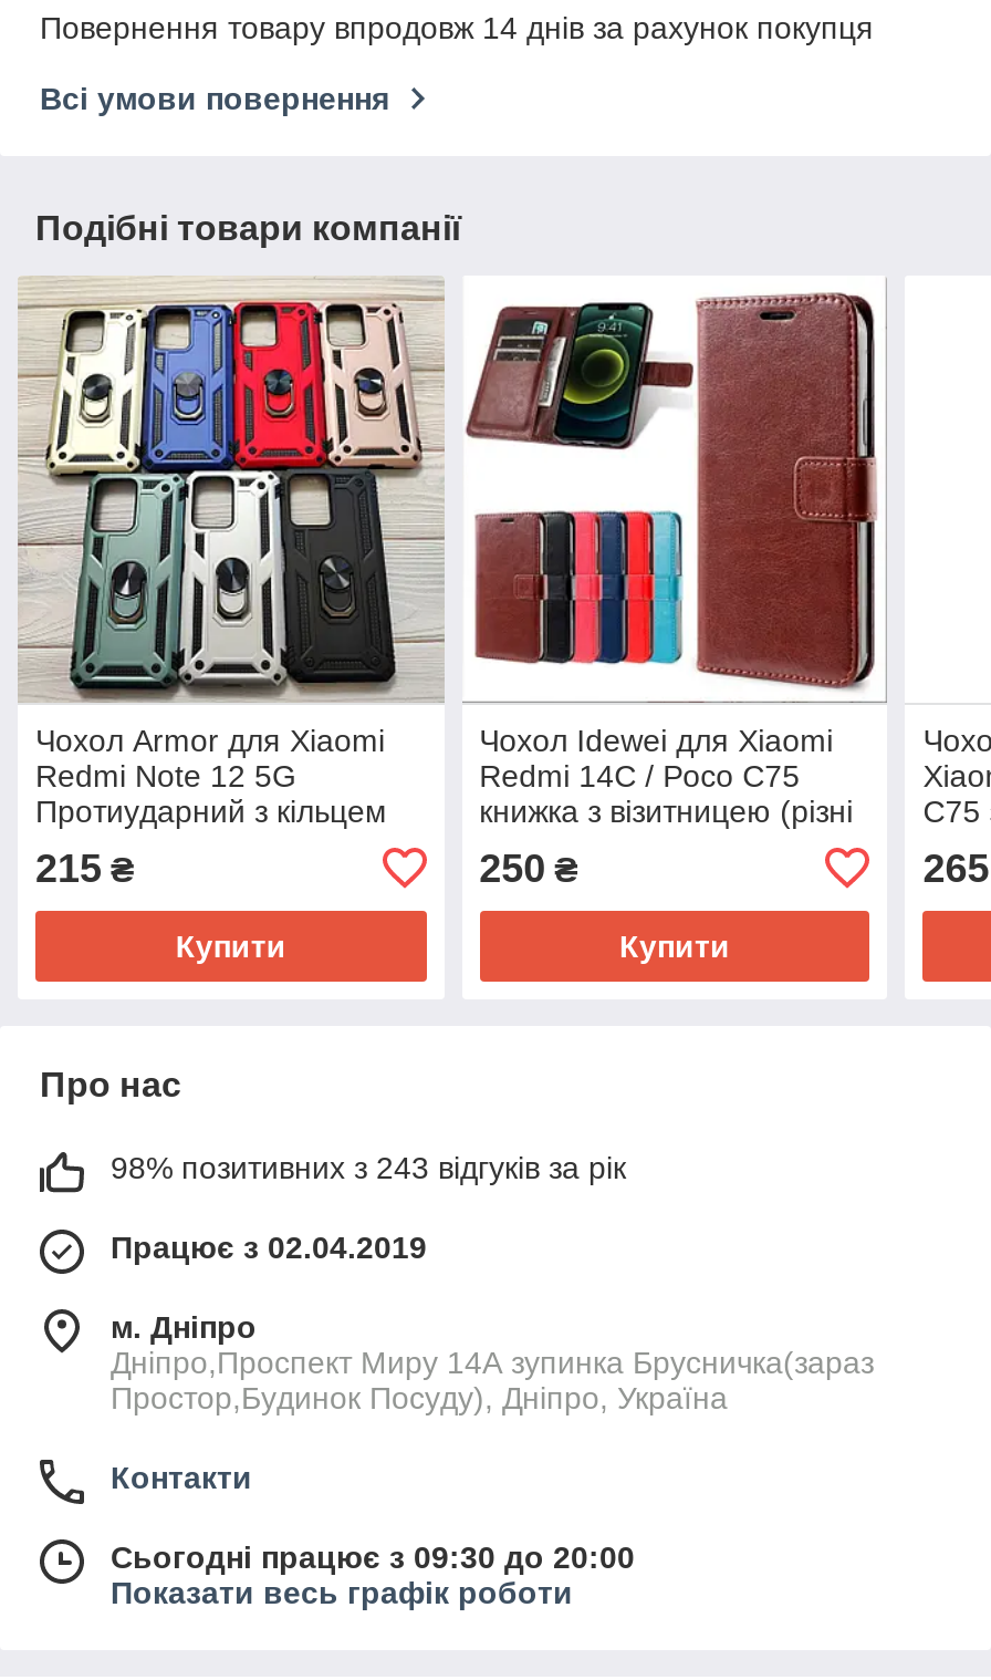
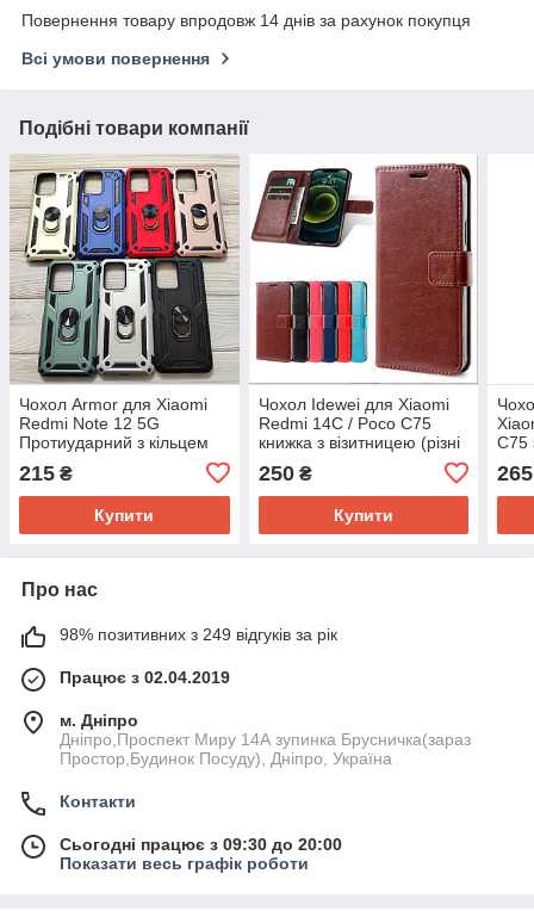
[111,1149,626,1185] 98% позитивних з 243 відгуків за рік -> [60,625,337,644] 98% позитивних з 249 відгуків за рік

